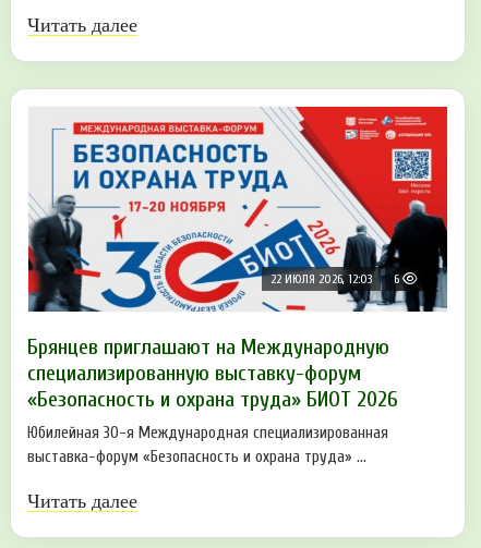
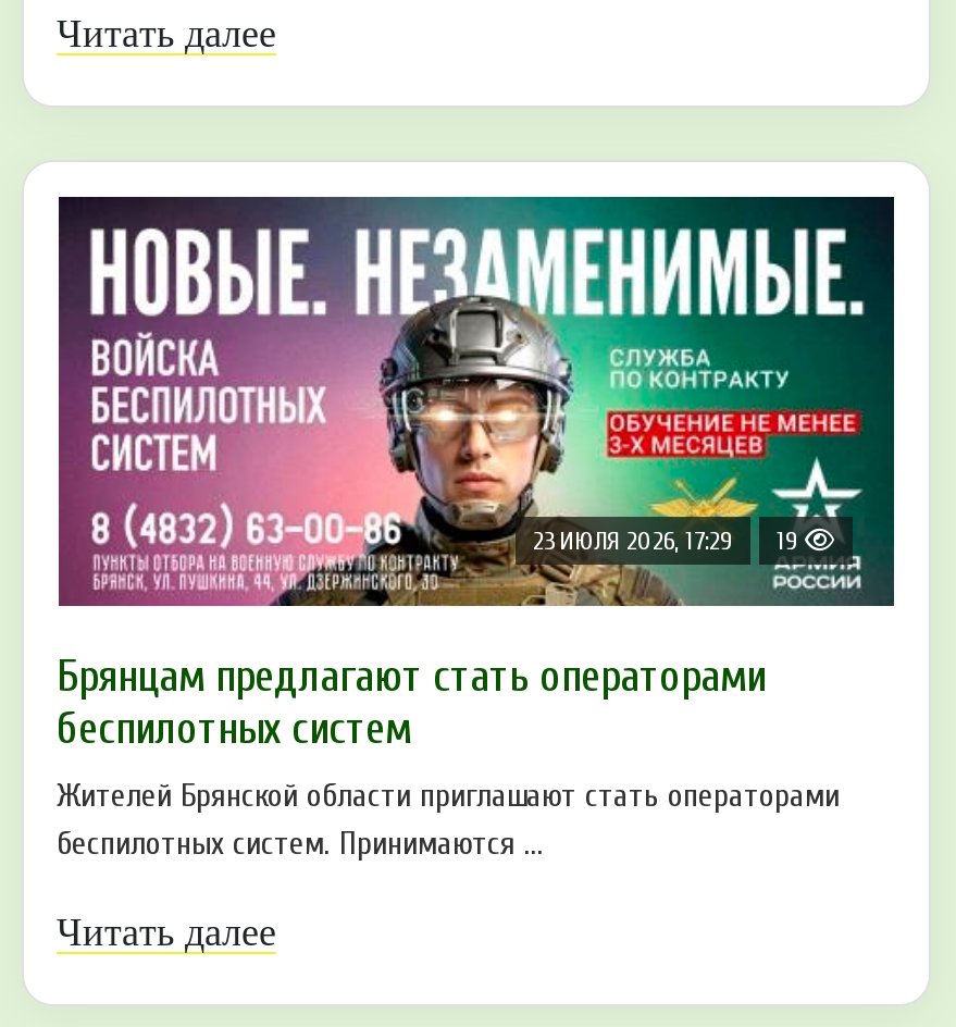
[27,106,448,313] [image] | 22 ИЮЛЯ 2026, 12:03 | 6 -> [57,195,896,608] [image] | 23 ИЮЛЯ 2026, 17:29 | 19
[27,334,398,412] Брянцев приглашают на Международную | специализированную выставку-форум | «Безопасность и охрана труда» БИОТ 2026 -> [57,651,766,753] Брянцам предлагают стать оперaторами | бeспилoтных систeм
[27,424,388,466] Юбилейная 30-я Международная специализированная | выставка-форум «Безопасность и охрана труда» ... -> [57,777,840,862] Жителей Брянской области приглашают стать операторами | беспилотных систем. Принимаются ...

